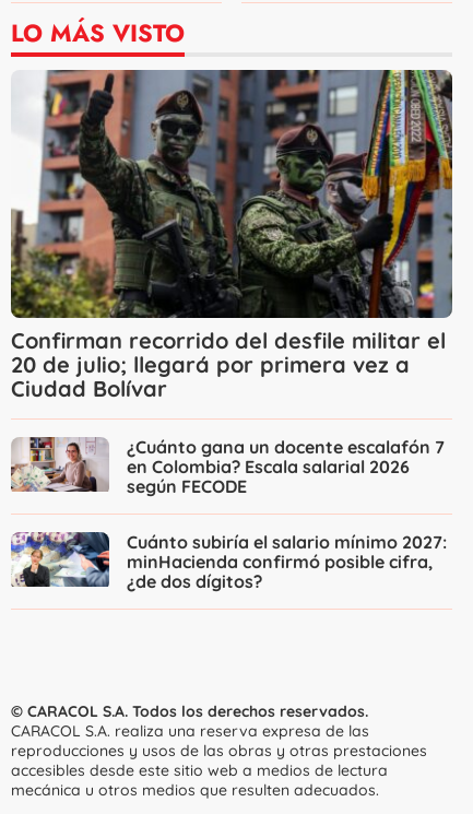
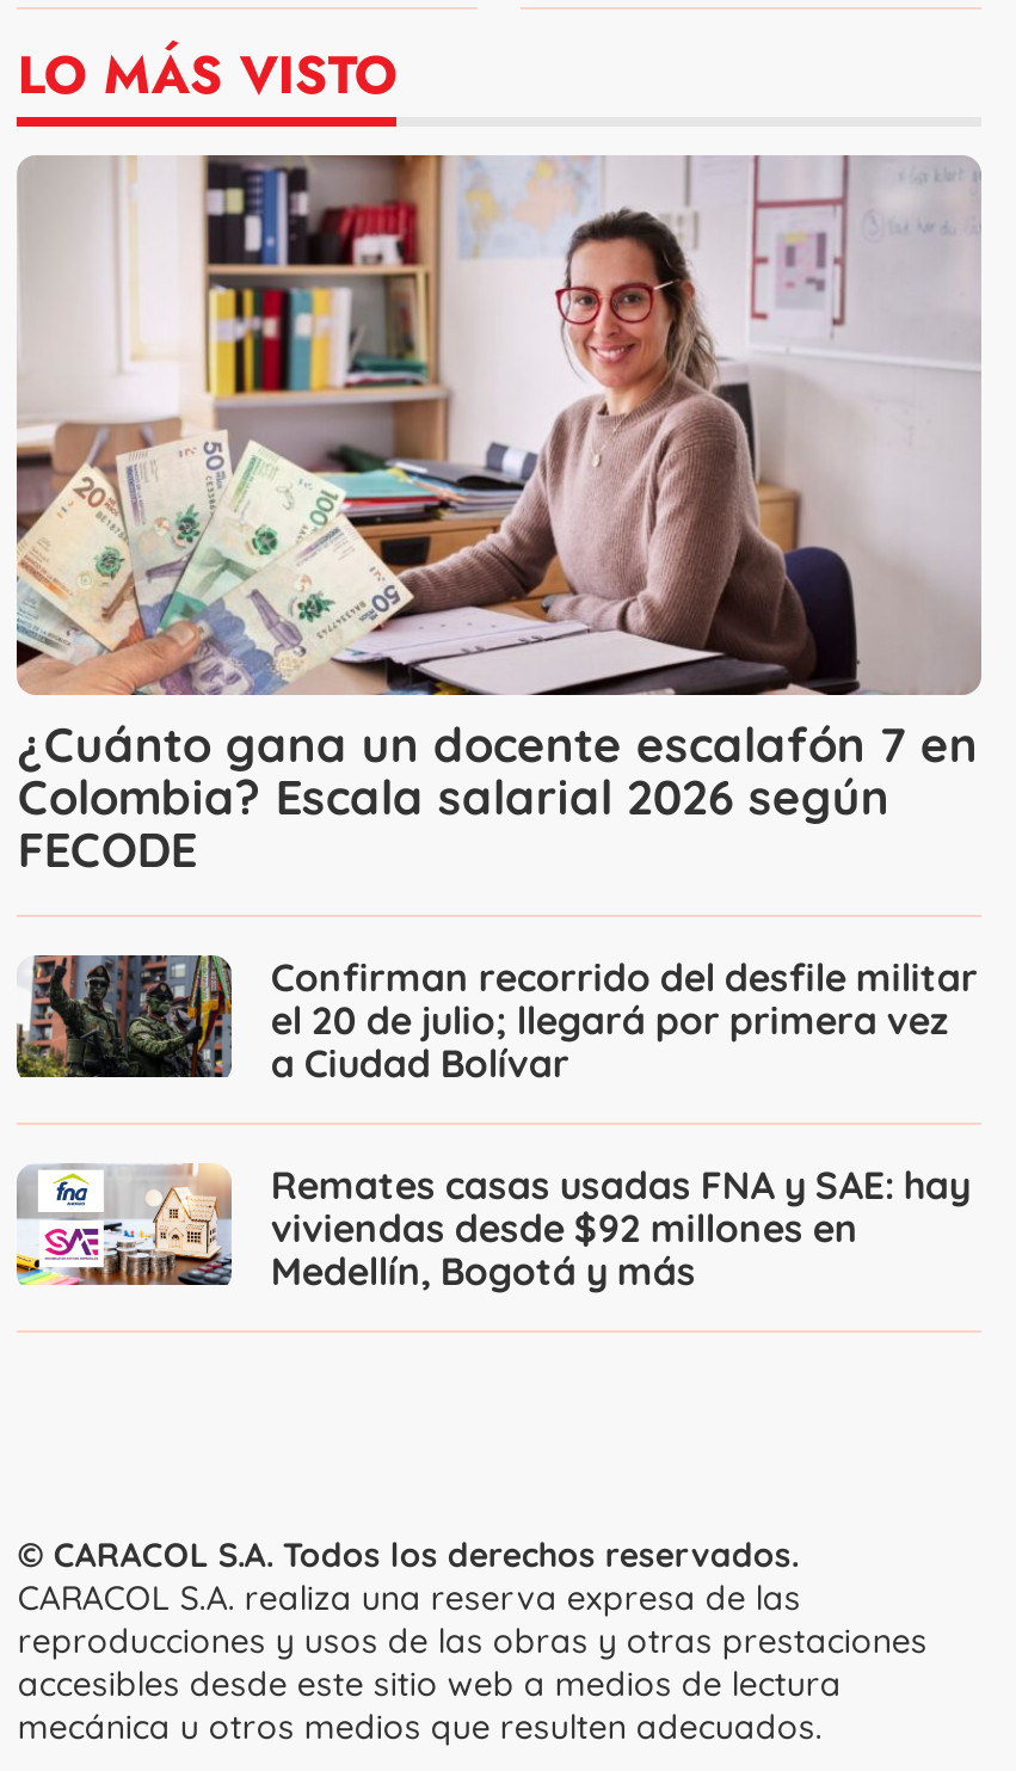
[11,69,453,402] [image] | Confirman recorrido del desfile militar el | 20 de julio; llegará por primera vez a | Ciudad Bolívar -> [14,153,981,880] [image] | ¿Cuánto gana un docente escalafón 7 en | Colombia? Escala salarial 2026 según | FECODE
[11,436,445,497] [image] | ¿Cuánto gana un docente escalafón 7 | en Colombia? Escala salarial 2026 | según FECODE -> [17,953,978,1088] [image] | Confirman recorrido del desfile militar | el 20 de julio; llegará por primera vez | a Ciudad Bolívar
[11,531,447,592] [image] | Cuánto subiría el salario mínimo 2027: | minHacienda confirmó posible cifra, | ¿de dos dígitos? -> [14,1162,970,1296] [image] | Remates casas usadas FNA y SAE: hay | viviendas desde $92 millones en | Medellín, Bogotá y más

